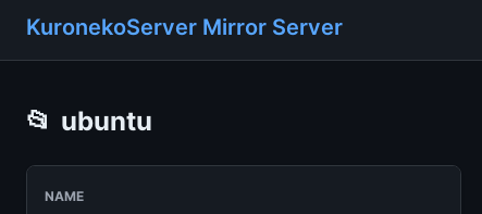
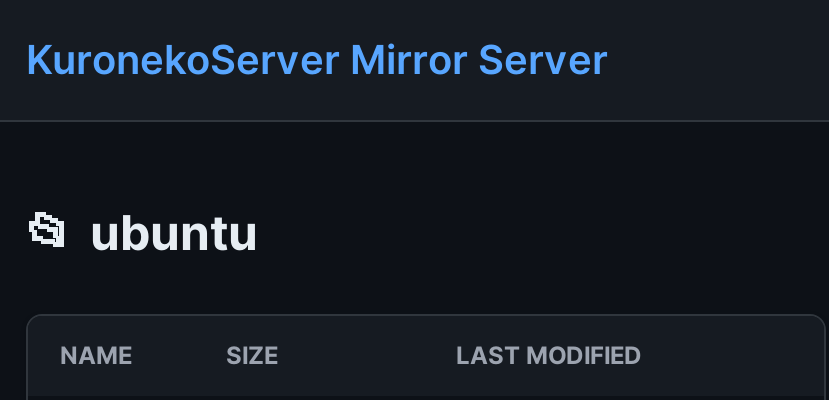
none -> [226,340,642,370] SIZE | LAST MODIFIED

